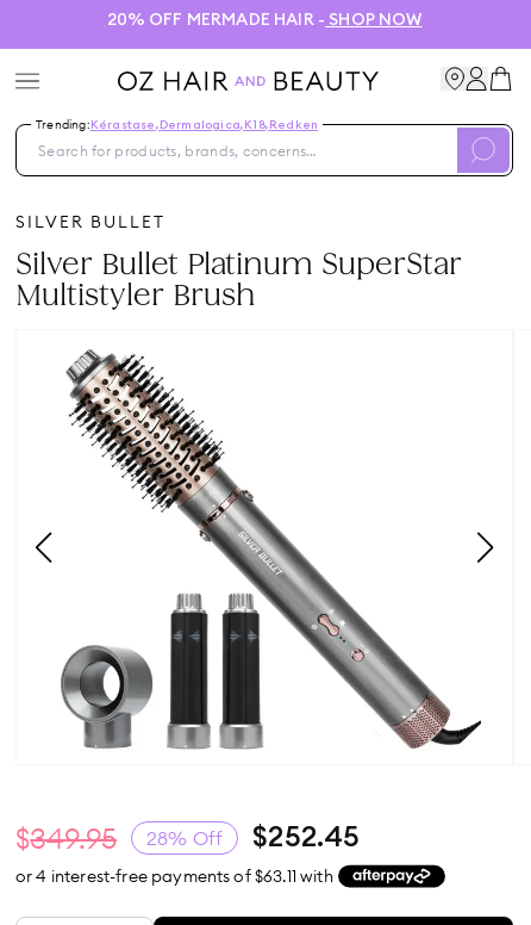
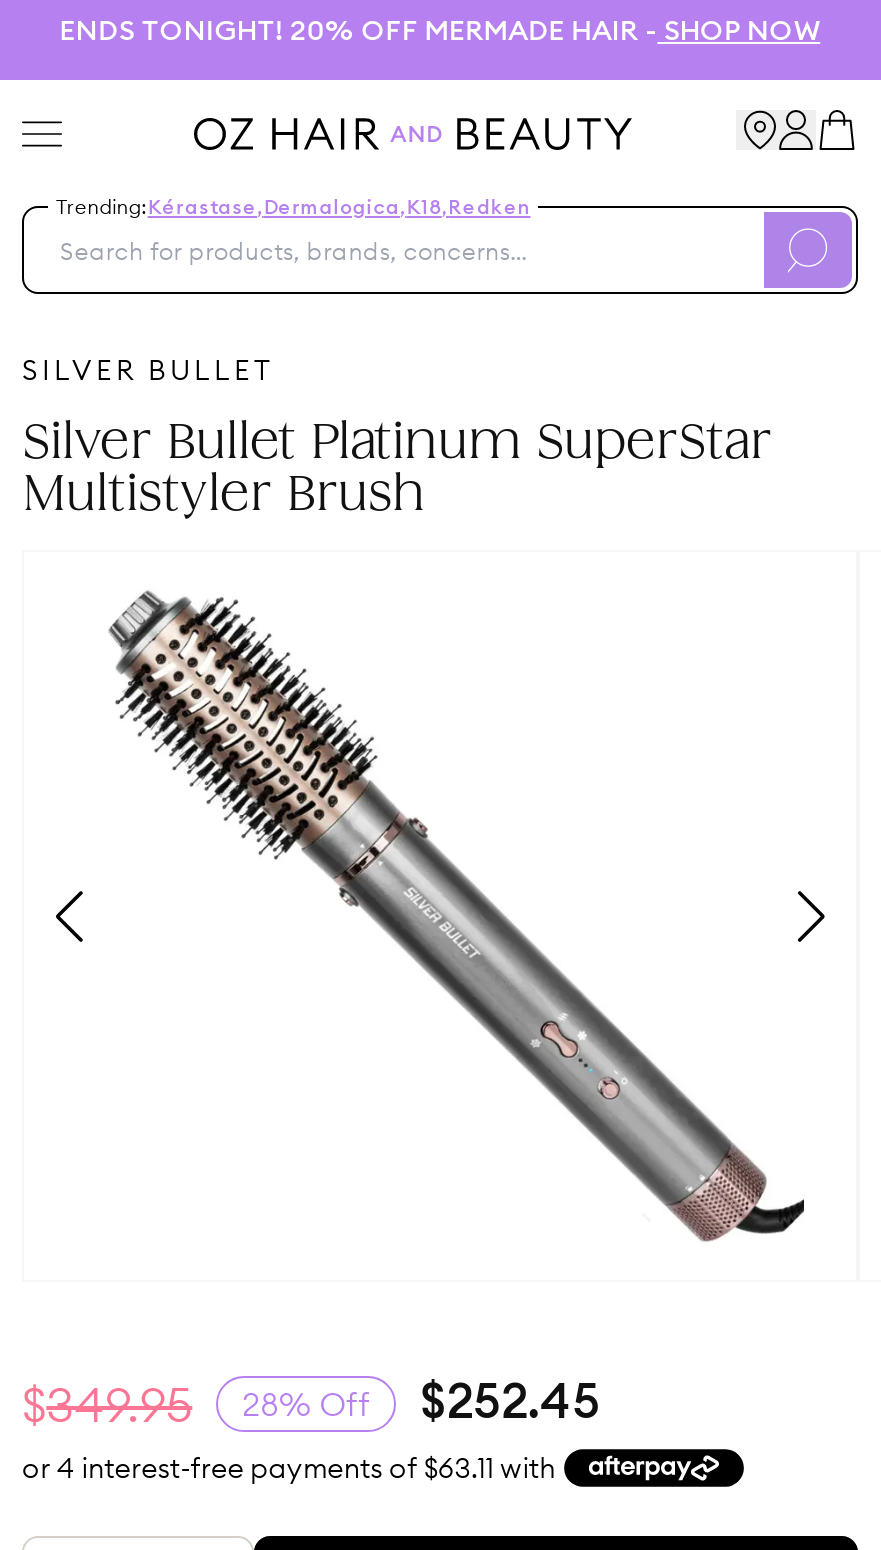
[107,11,422,28] 20% OFF MERMADE HAIR - SHOP NOW -> [60,17,820,45] ENDS TONIGHT! 20% OFF MERMADE HAIR - SHOP NOW
[60,349,481,750] [image] -> [98,586,806,1254] [image]

